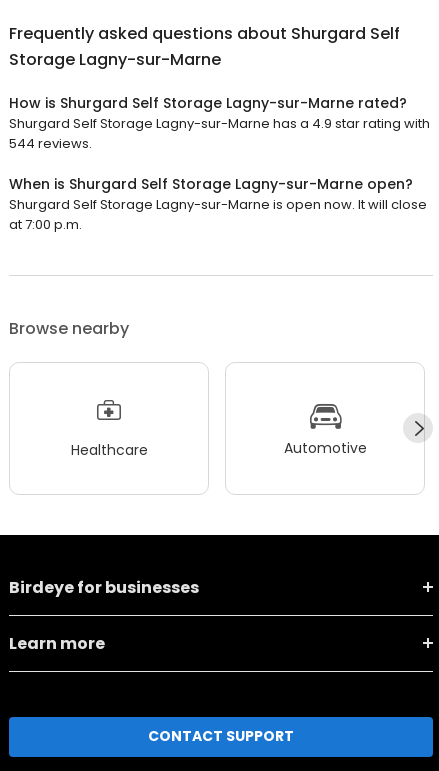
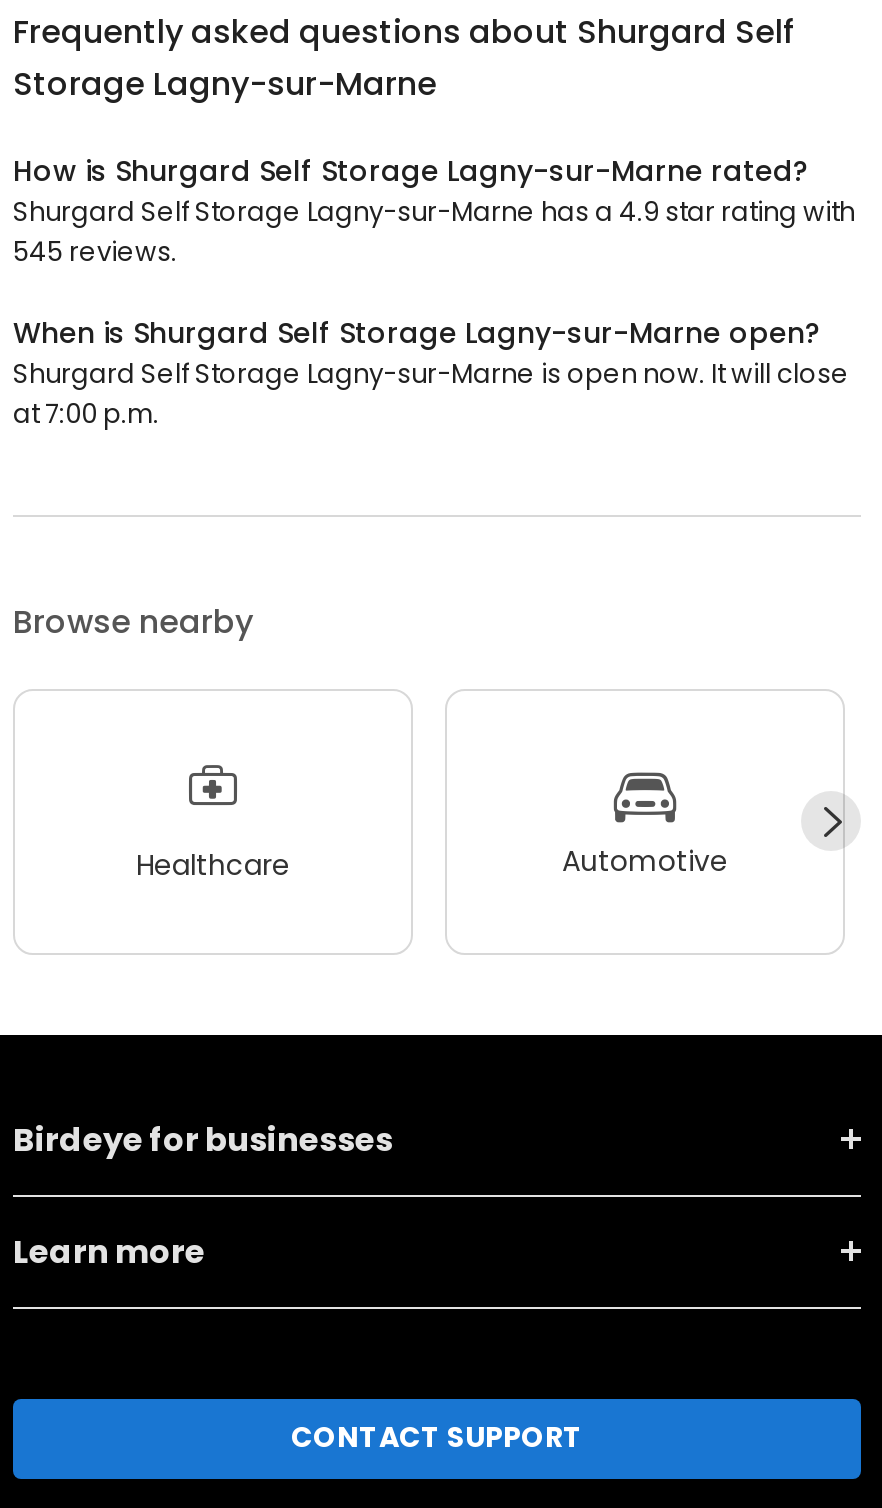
[9,134,92,153] 544 reviews. -> [13,233,177,271] 545 reviews.

